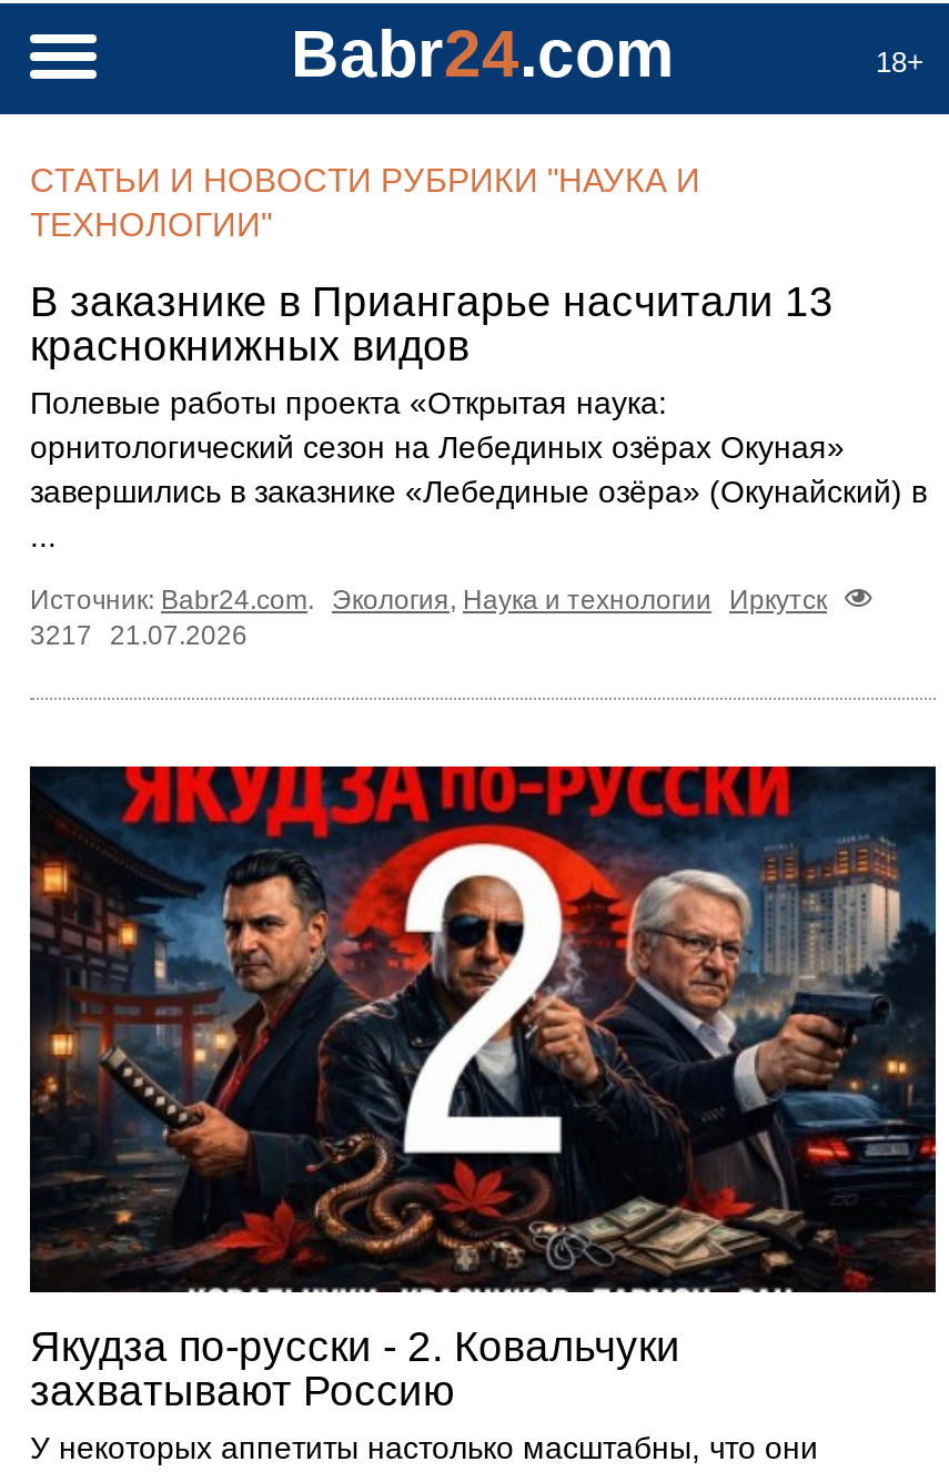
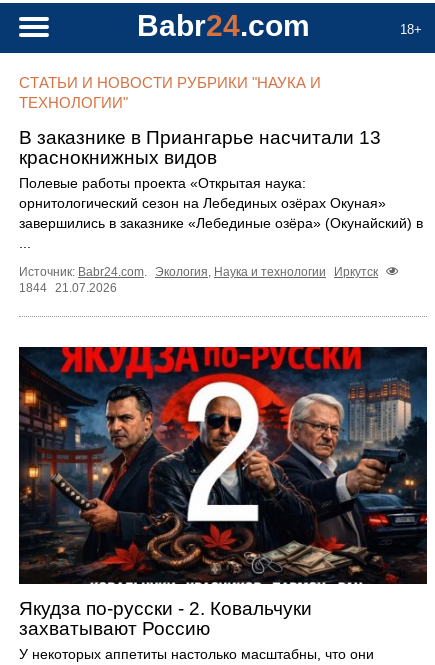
[30,620,248,651] 3217 21.07.2026 -> [19,281,117,295] 1844 21.07.2026

